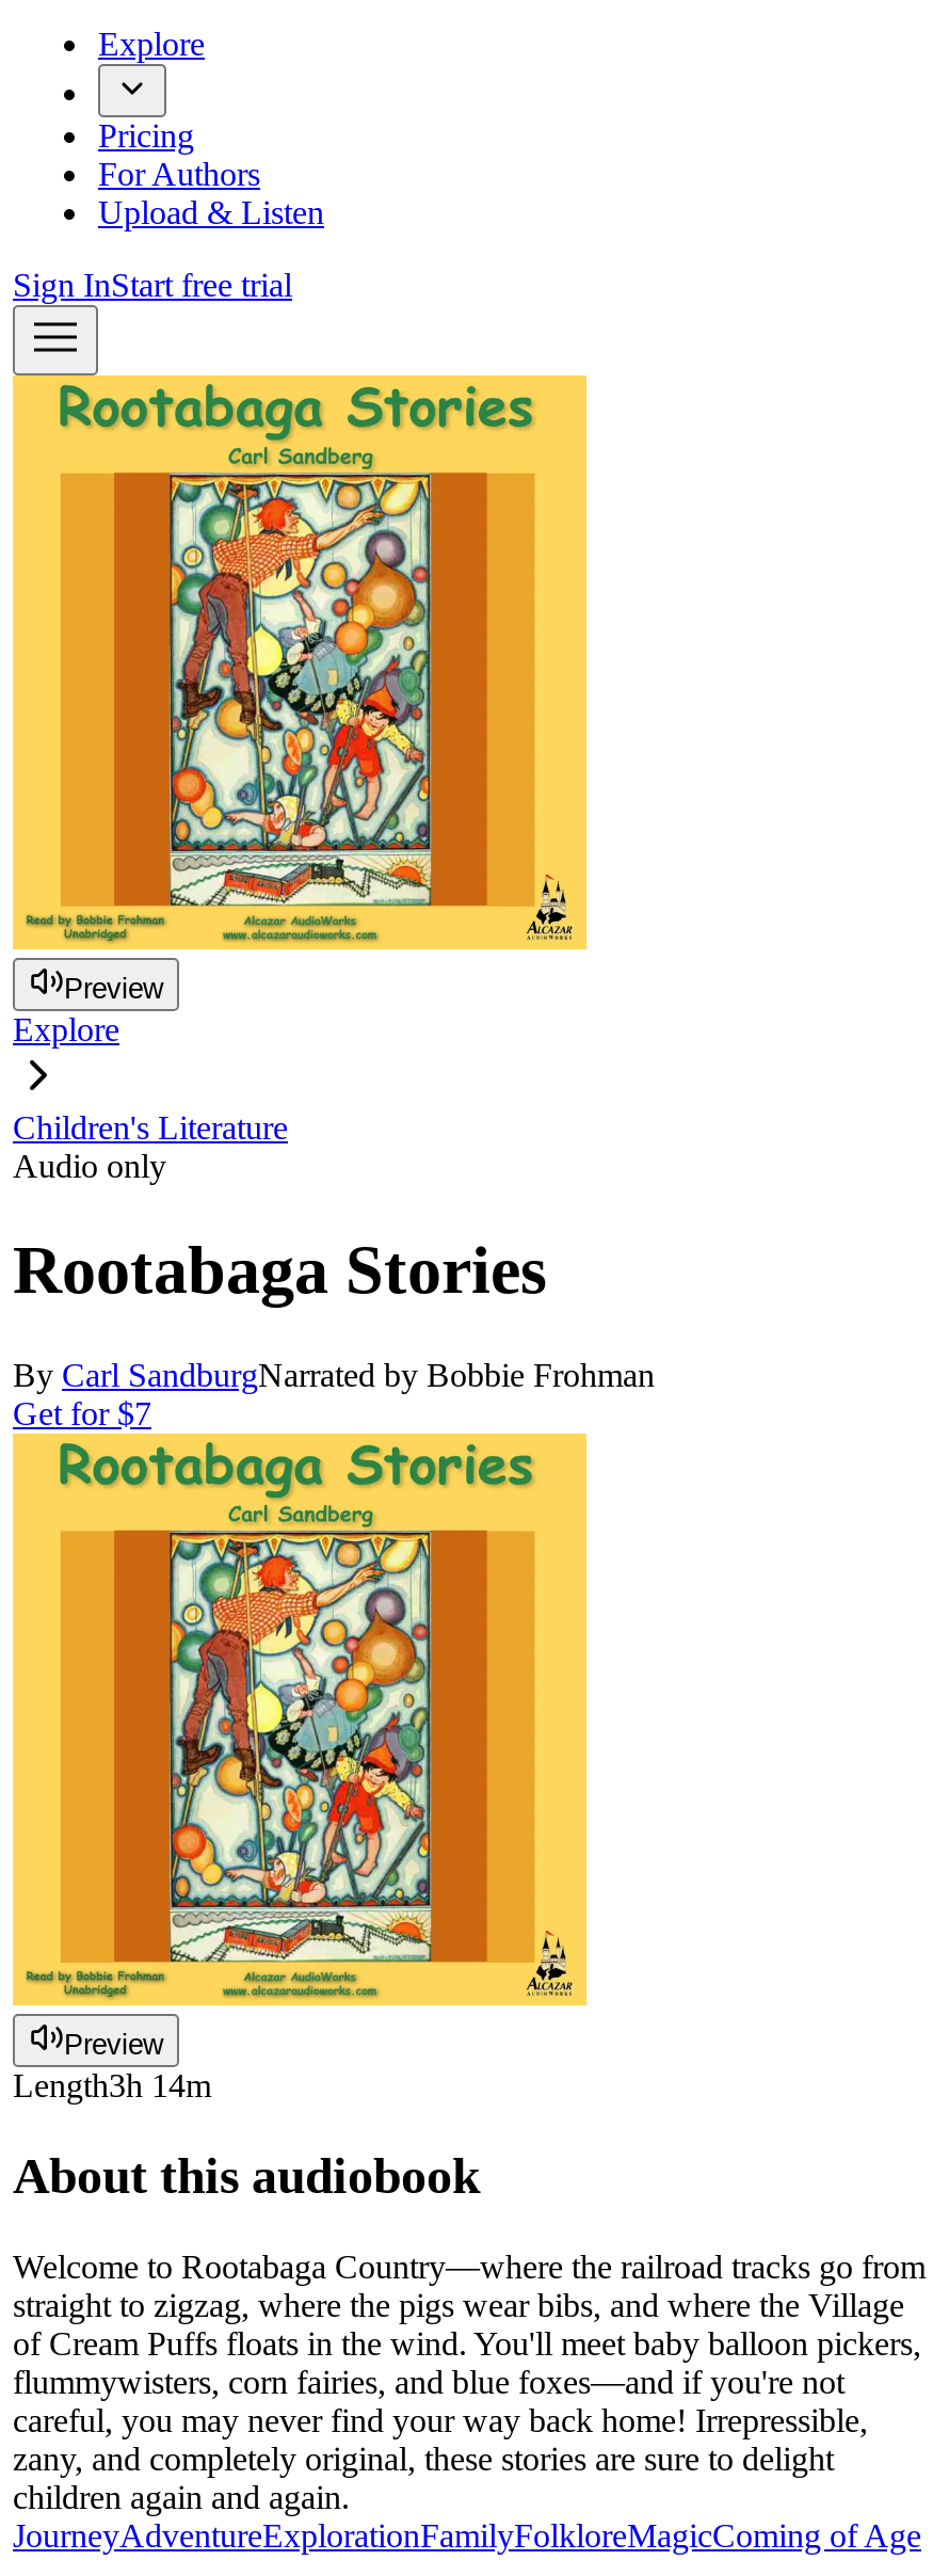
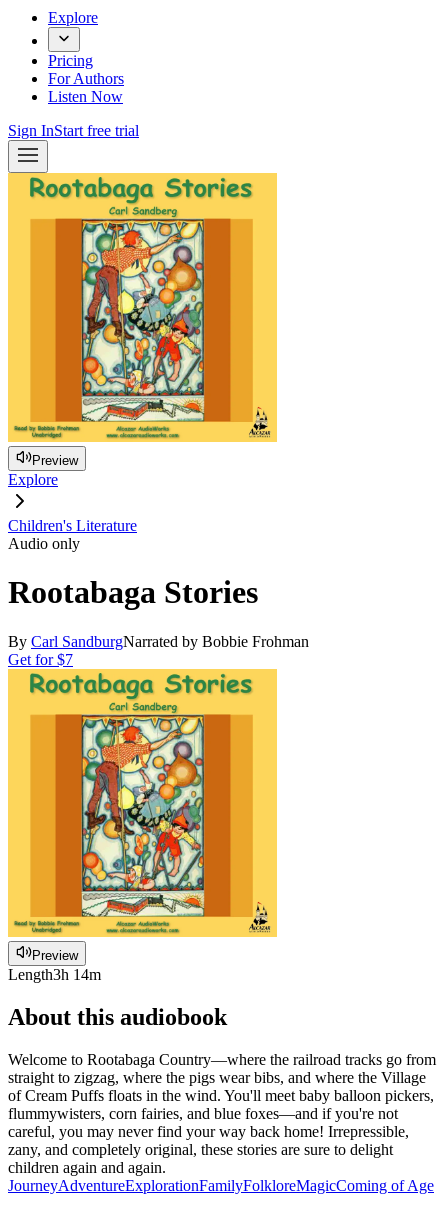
[98,194,324,230] Upload & Listen -> [48,88,123,105] Listen Now

